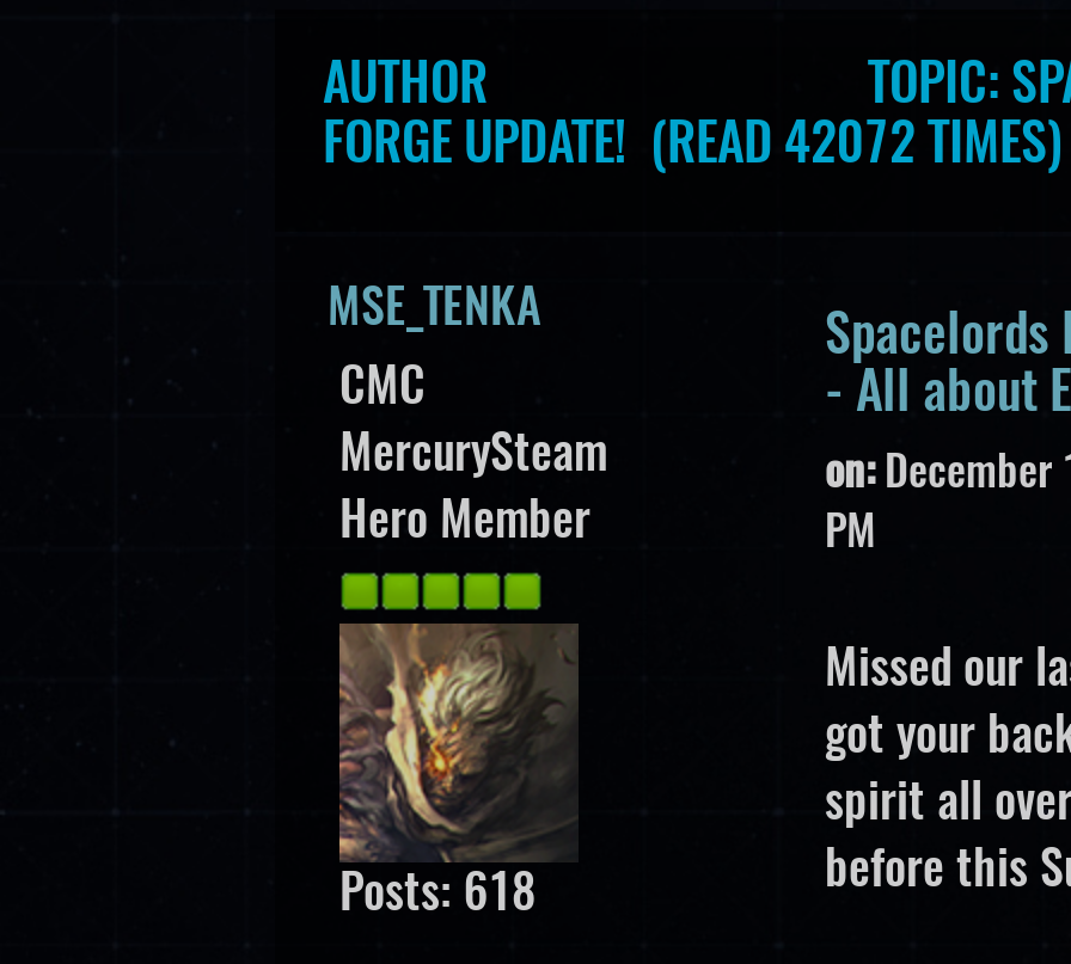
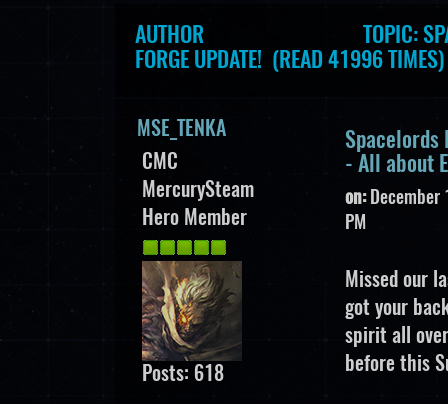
[323,119,1061,172] FORGE UPDATE! (READ 42072 TIMES) -> [135,50,444,72] FORGE UPDATE! (READ 41996 TIMES)

